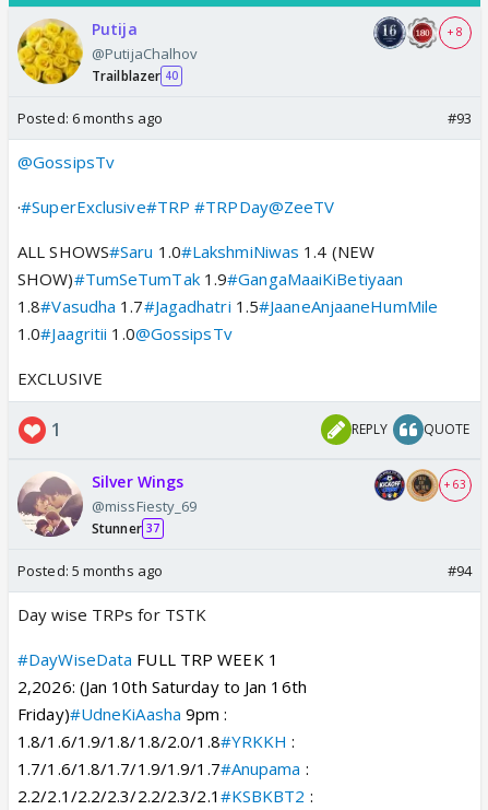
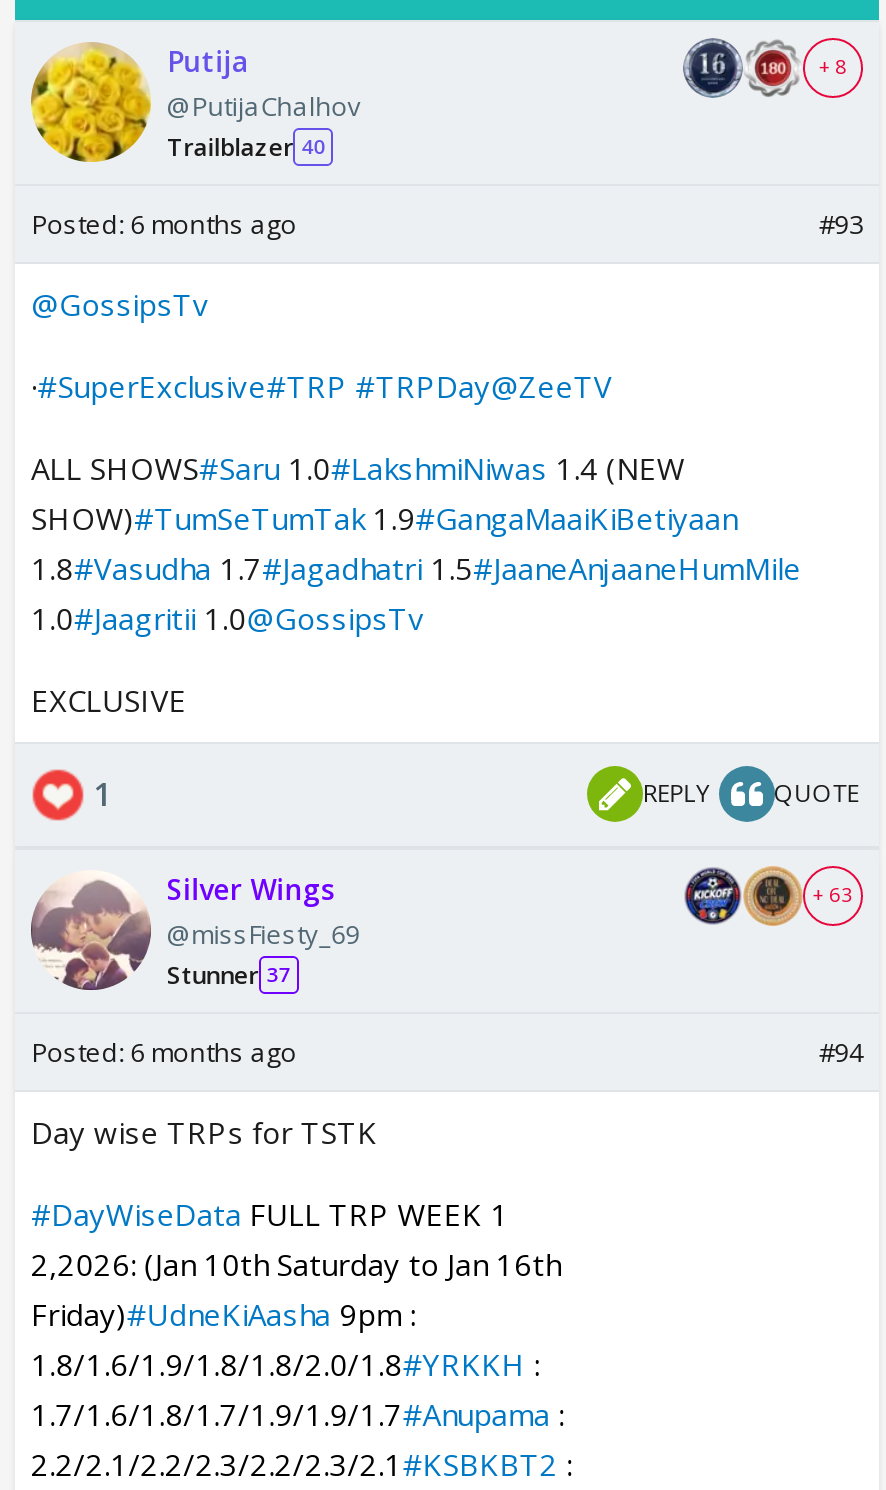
[17,560,163,580] Posted: 5 months ago -> [31,1033,297,1069] Posted: 6 months ago

